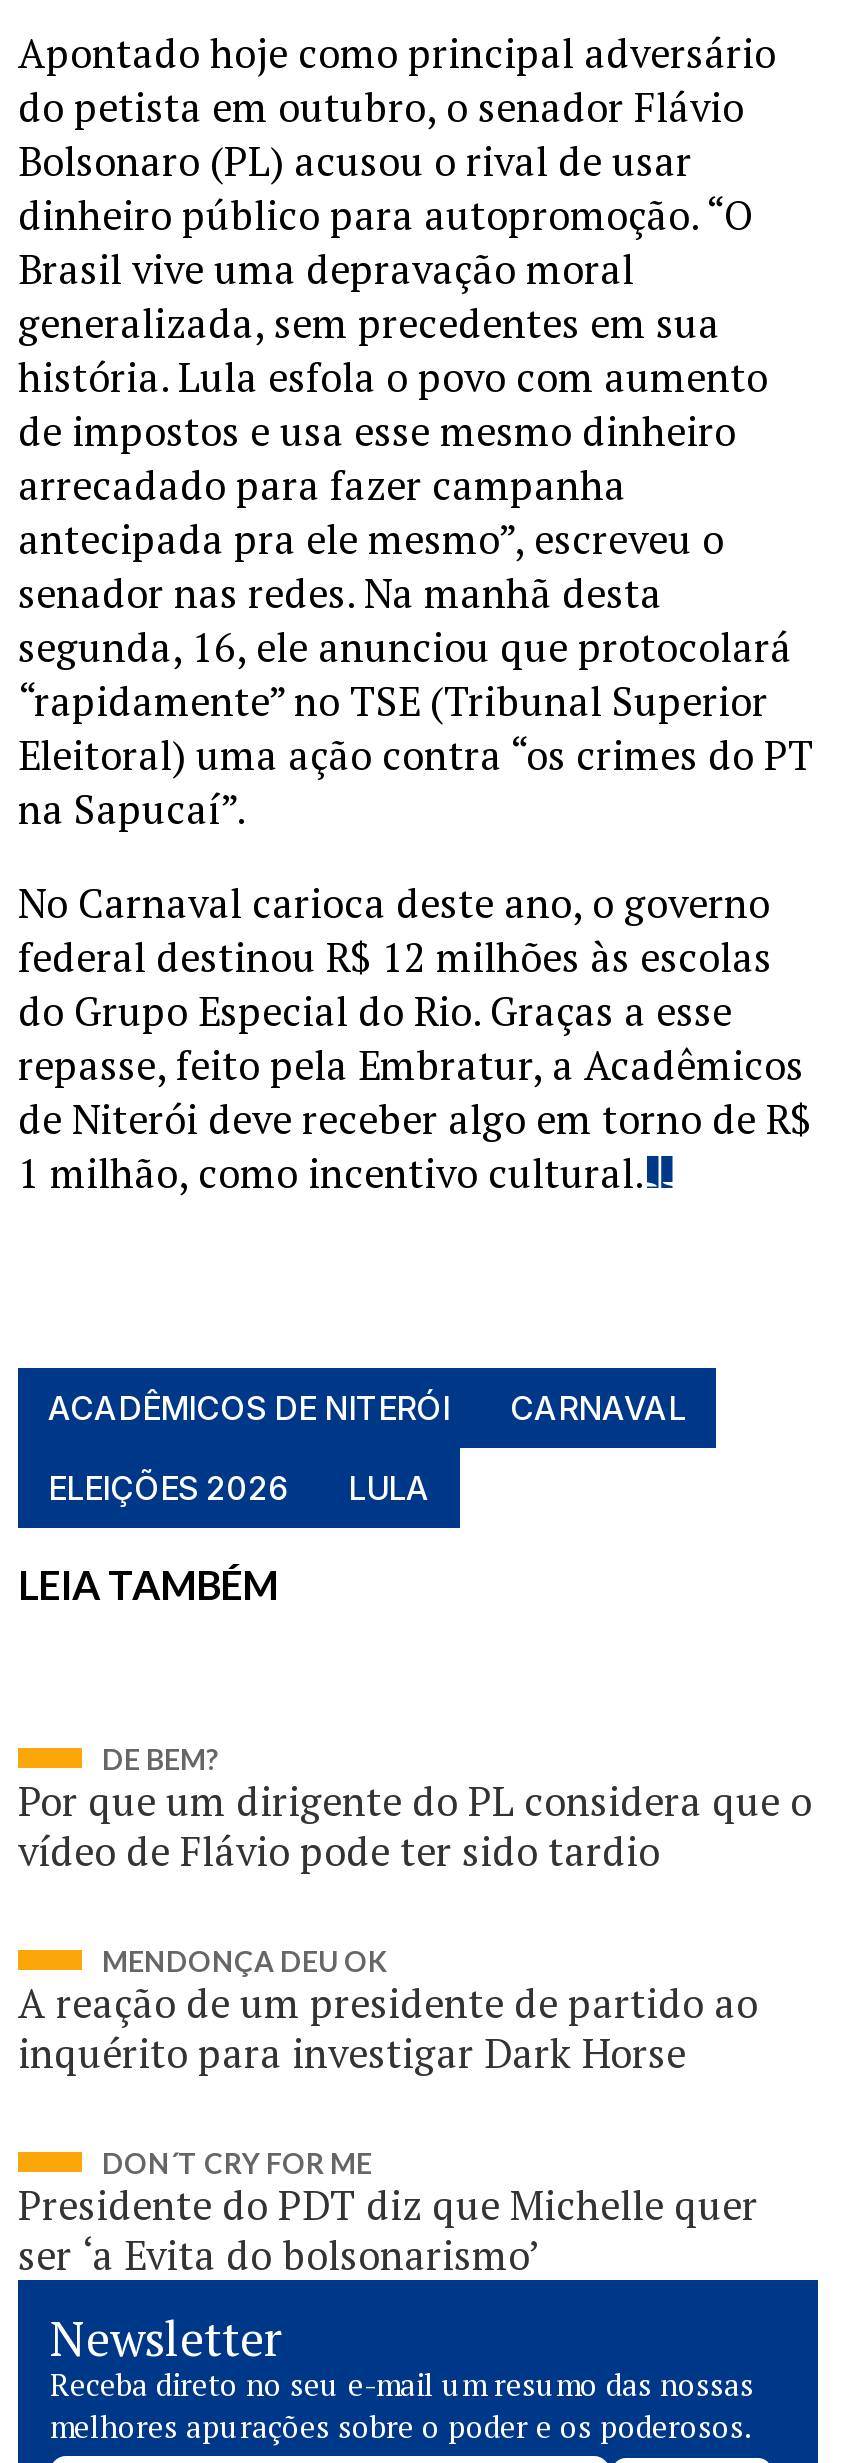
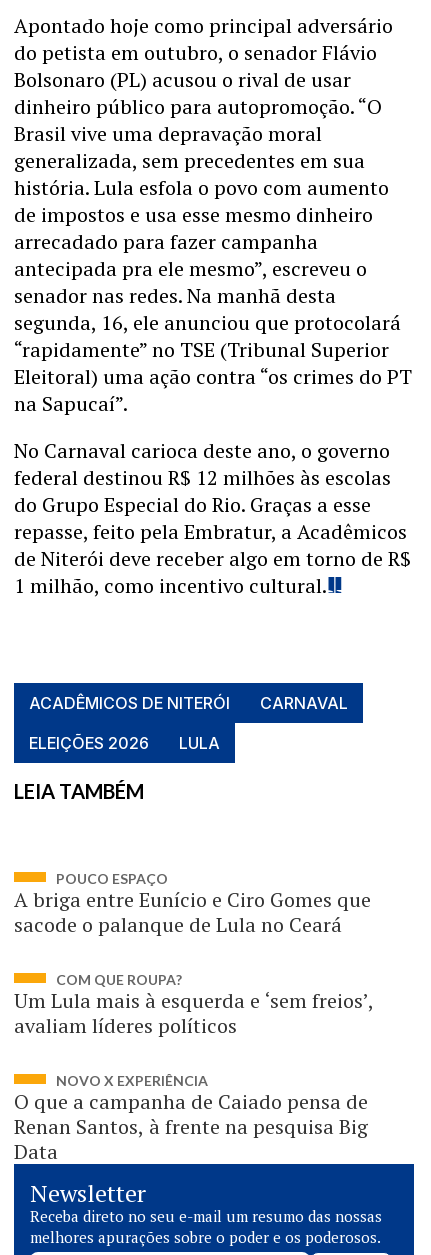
[18,1742,812,1878] DE BEM? | Por que um dirigente do PL considera que o | vídeo de Flávio pode ter sido tardio -> [14,870,371,938] POUCO ESPAÇO | A briga entre Eunício e Ciro Gomes que | sacode o palanque de Lula no Ceará
[18,1944,758,2080] MENDONÇA DEU OK | A reação de um presidente de partido ao | inquérito para investigar Dark Horse -> [14,971,374,1039] COM QUE ROUPA? | Um Lula mais à esquerda e ‘sem freios’, | avaliam líderes políticos
[18,2146,758,2282] DON´T CRY FOR ME | Presidente do PDT diz que Michelle quer | ser ‘a Evita do bolsonarismo’ -> [14,1072,368,1165] NOVO X EXPERIÊNCIA | O que a campanha de Caiado pensa de | Renan Santos, à frente na pesquisa Big | Data

